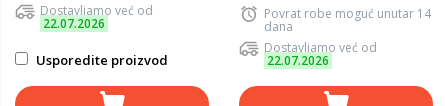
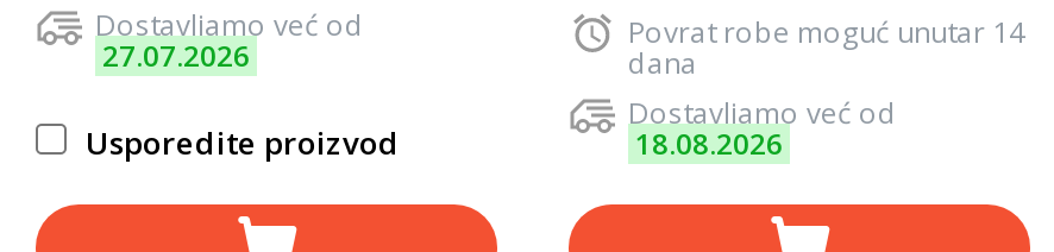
[43,15,105,32] 22.07.2026 -> [102,36,250,76] 27.07.2026
[267,52,329,69] 22.07.2026 -> [635,124,783,164] 18.08.2026

